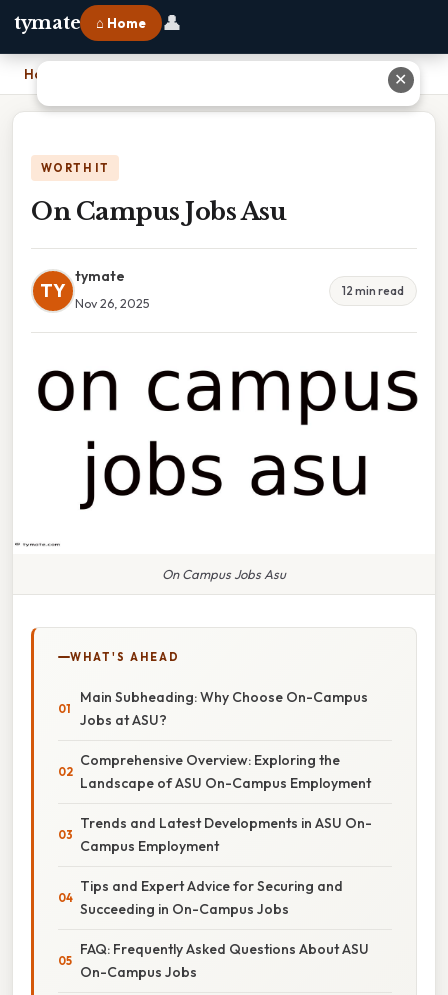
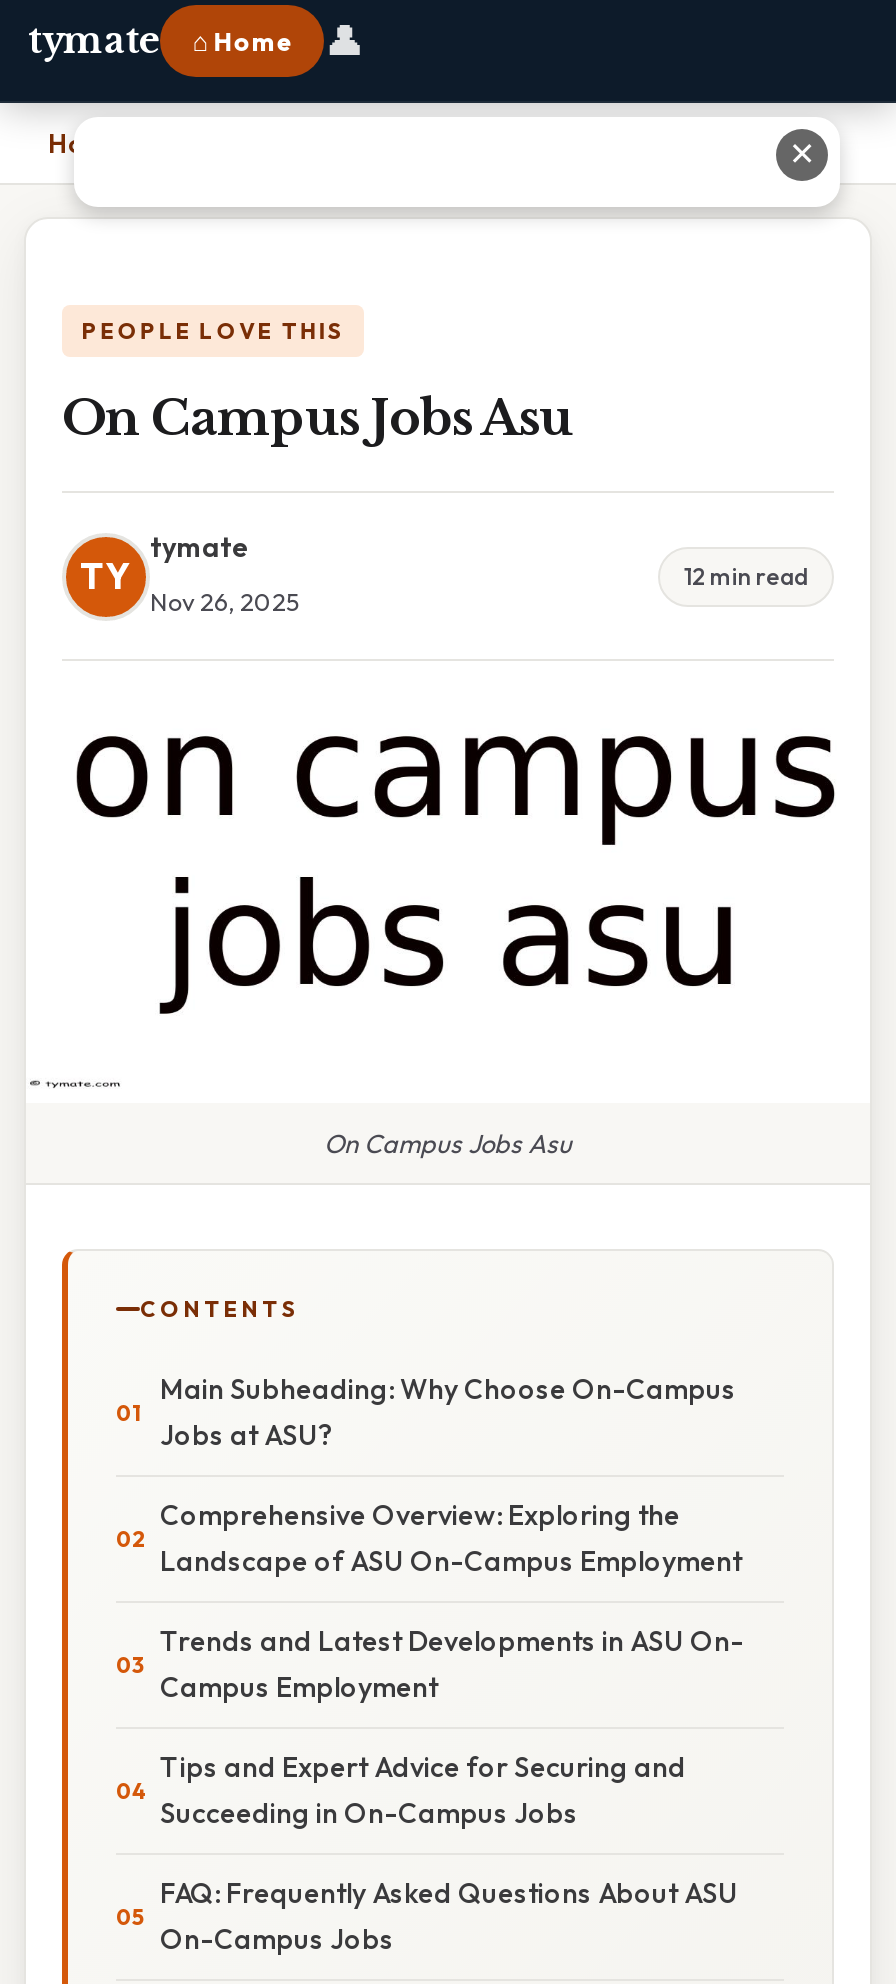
[41,161,109,175] WORTH IT -> [82,317,345,345] PEOPLE LOVE THIS
[70,650,180,664] WHAT'S AHEAD -> [140,1295,300,1323] CONTENTS

